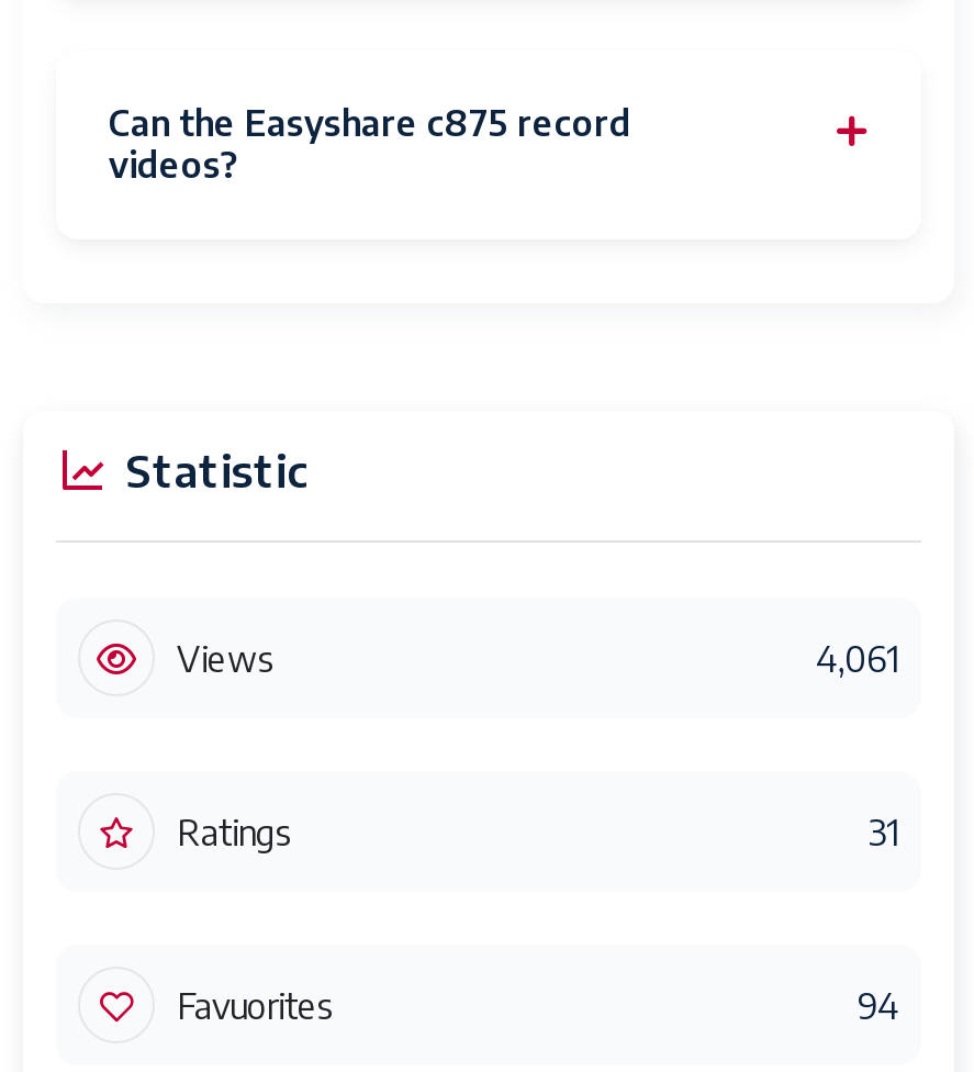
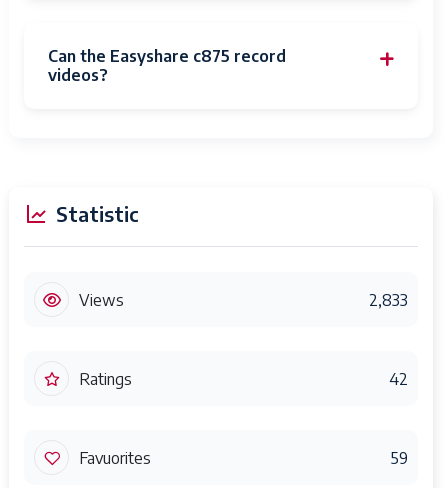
[816,636,899,680] 4,061 -> [369,290,408,310] 2,833
[869,810,899,854] 31 -> [389,369,408,389] 42
[858,983,899,1027] 94 -> [391,448,408,468] 59

